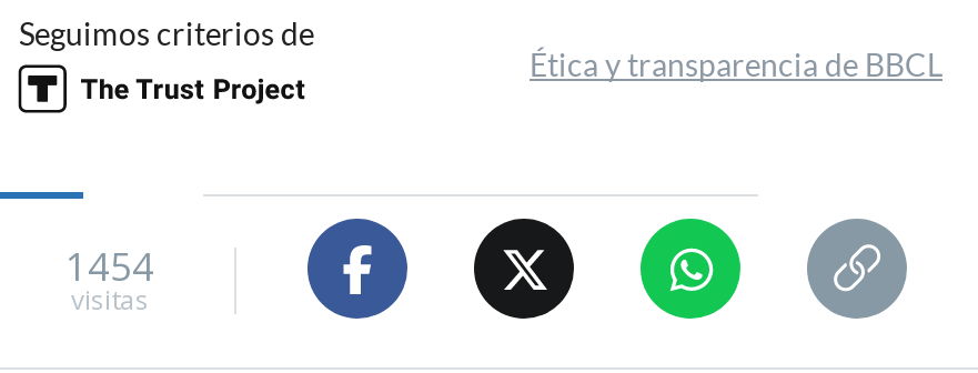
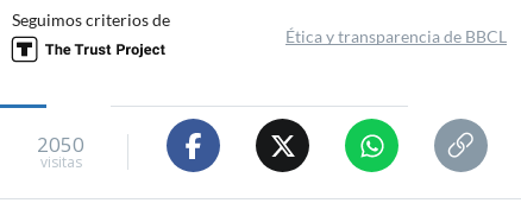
[65,241,154,292] 1454 -> [37,131,84,158] 2050

